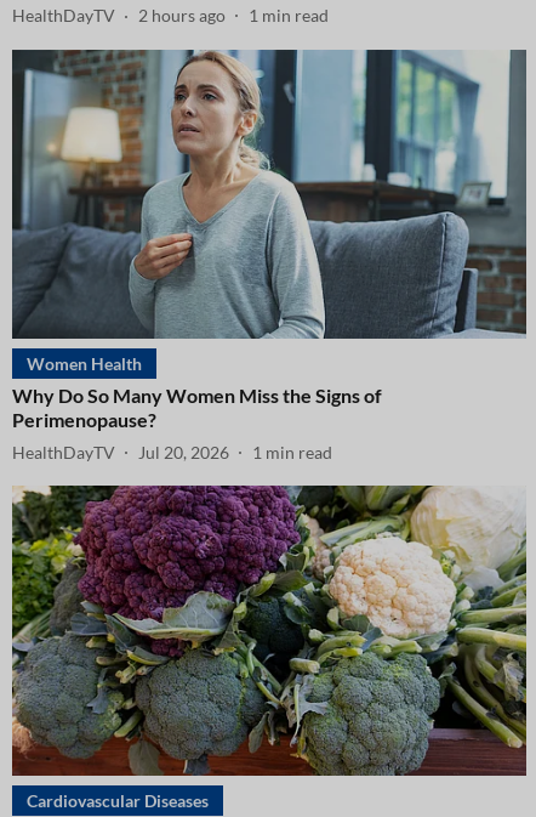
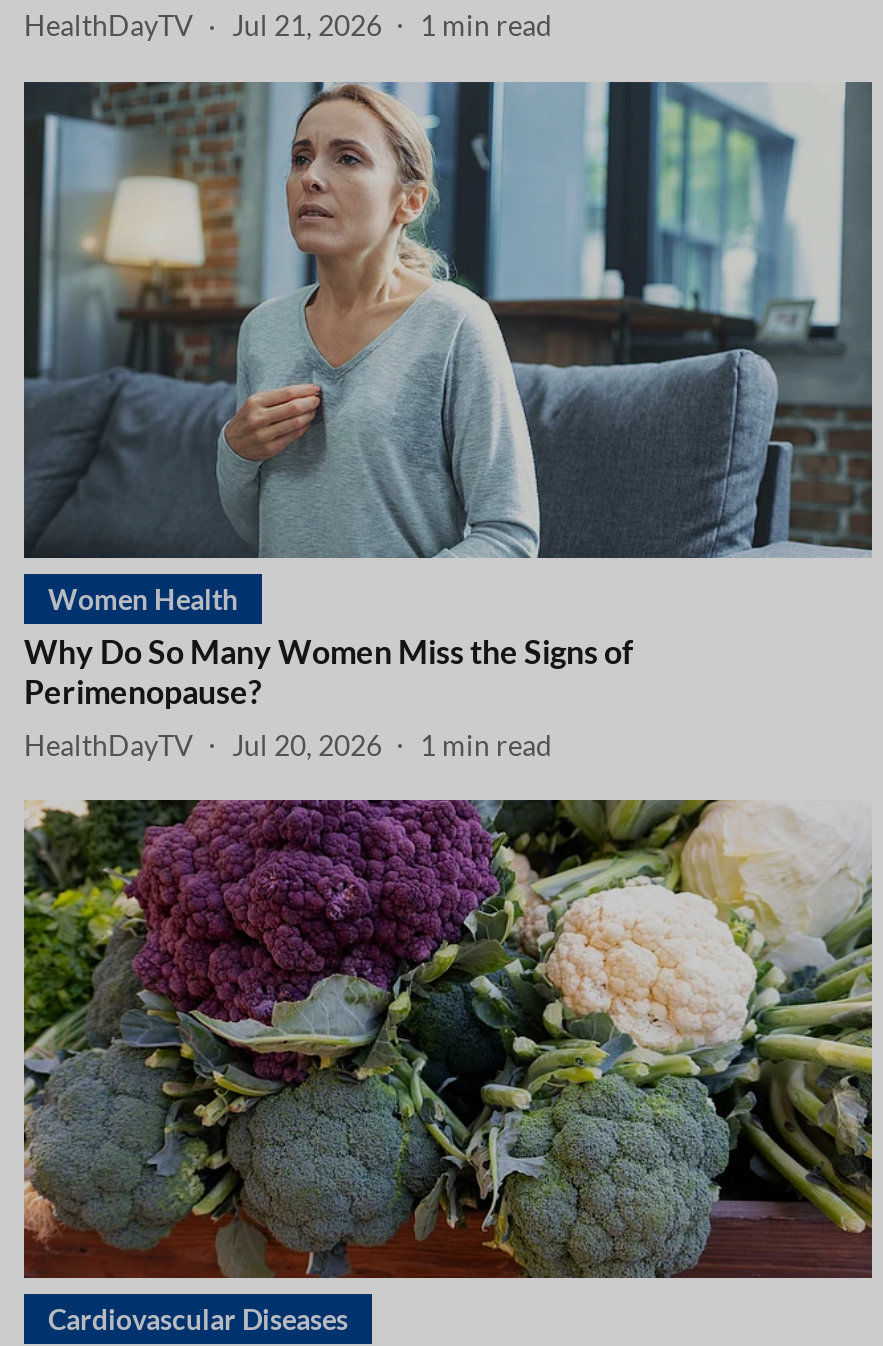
[12,5,329,25] HealthDayTV 2 hours ago 1 min read -> [24,8,552,42] HealthDayTV Jul 21, 2026 1 min read

